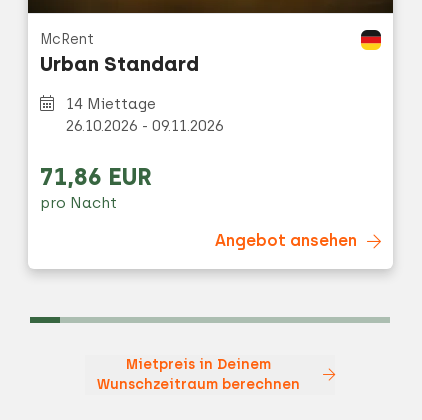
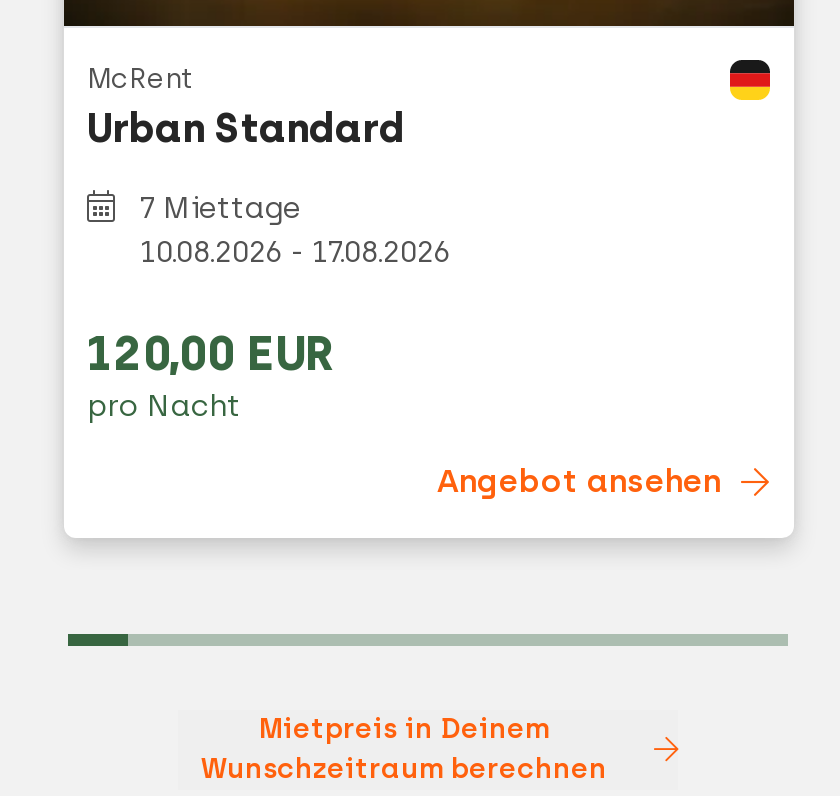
[65,95,155,113] 14 Miettage -> [139,190,301,226] 7 Miettage
[65,117,223,135] 26.10.2026 - 09.11.2026 -> [139,234,451,270] 10.08.2026 - 17.08.2026
[39,162,151,191] 71,86 EUR -> [87,324,335,382] 120,00 EUR

